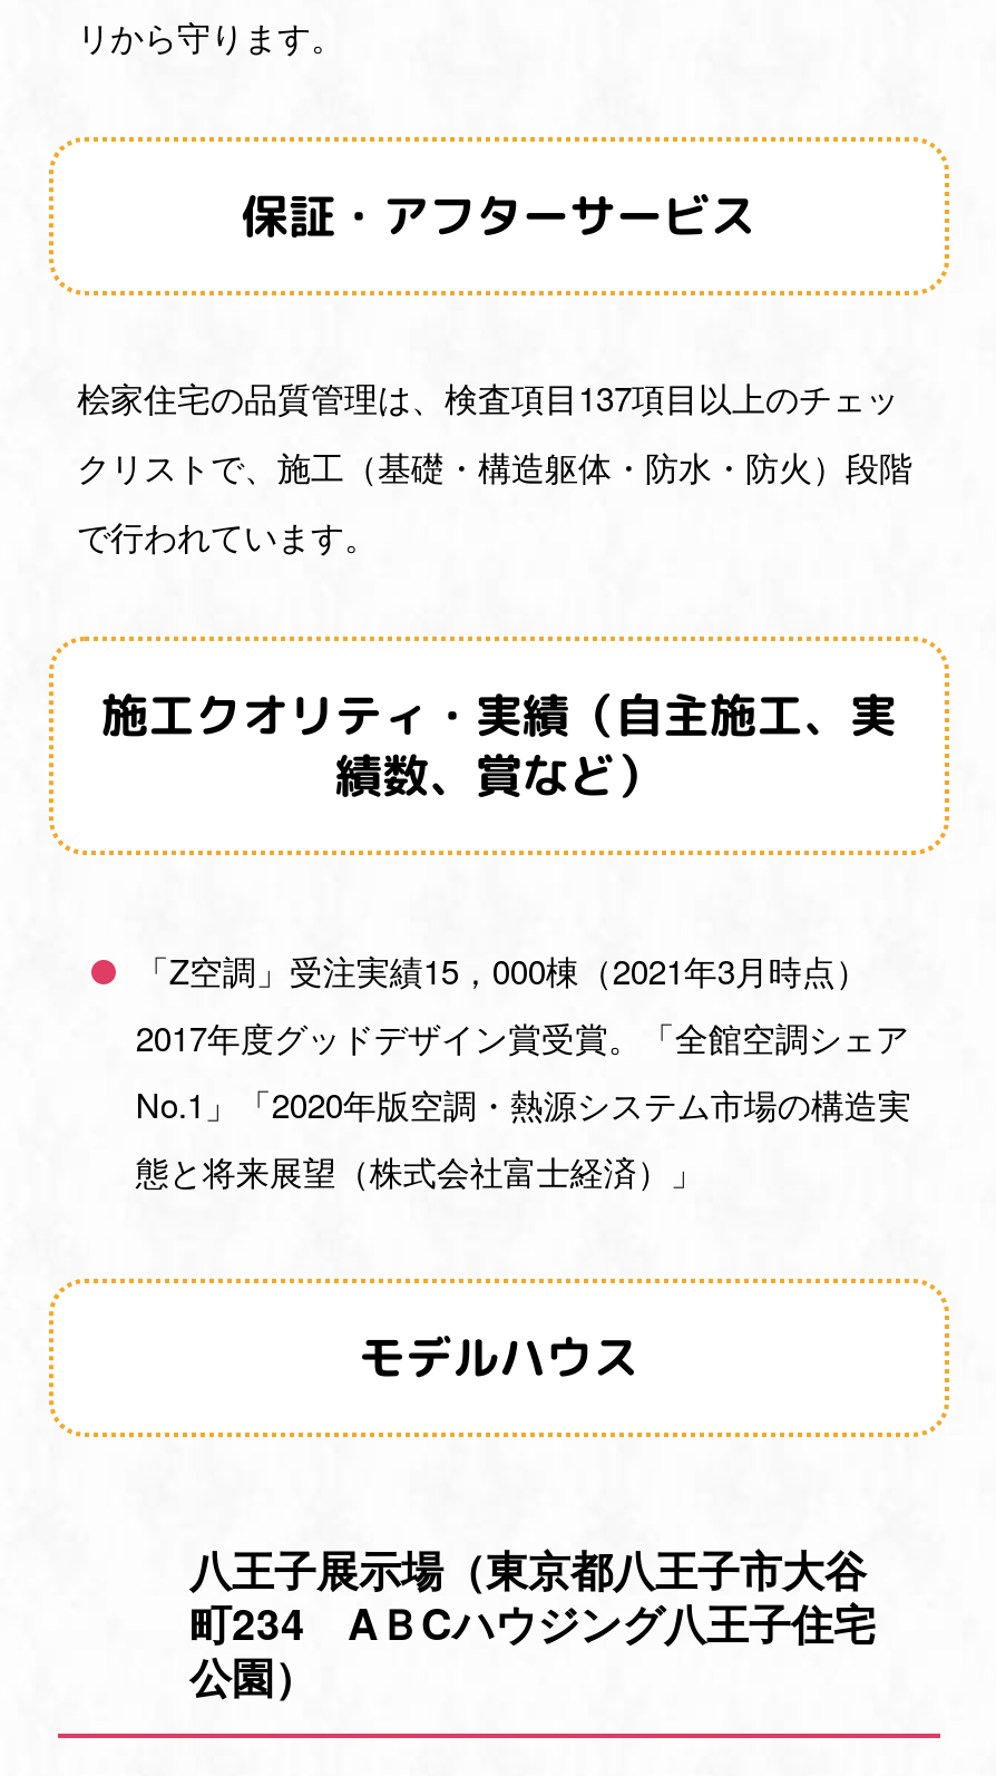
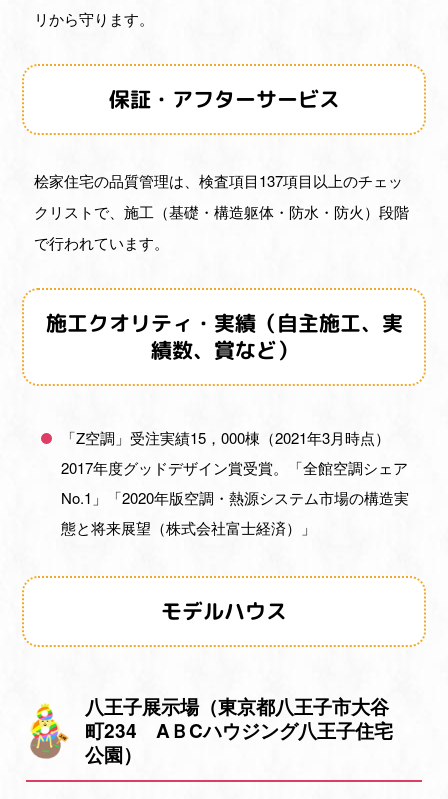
none -> [29,703,69,760] [image]

